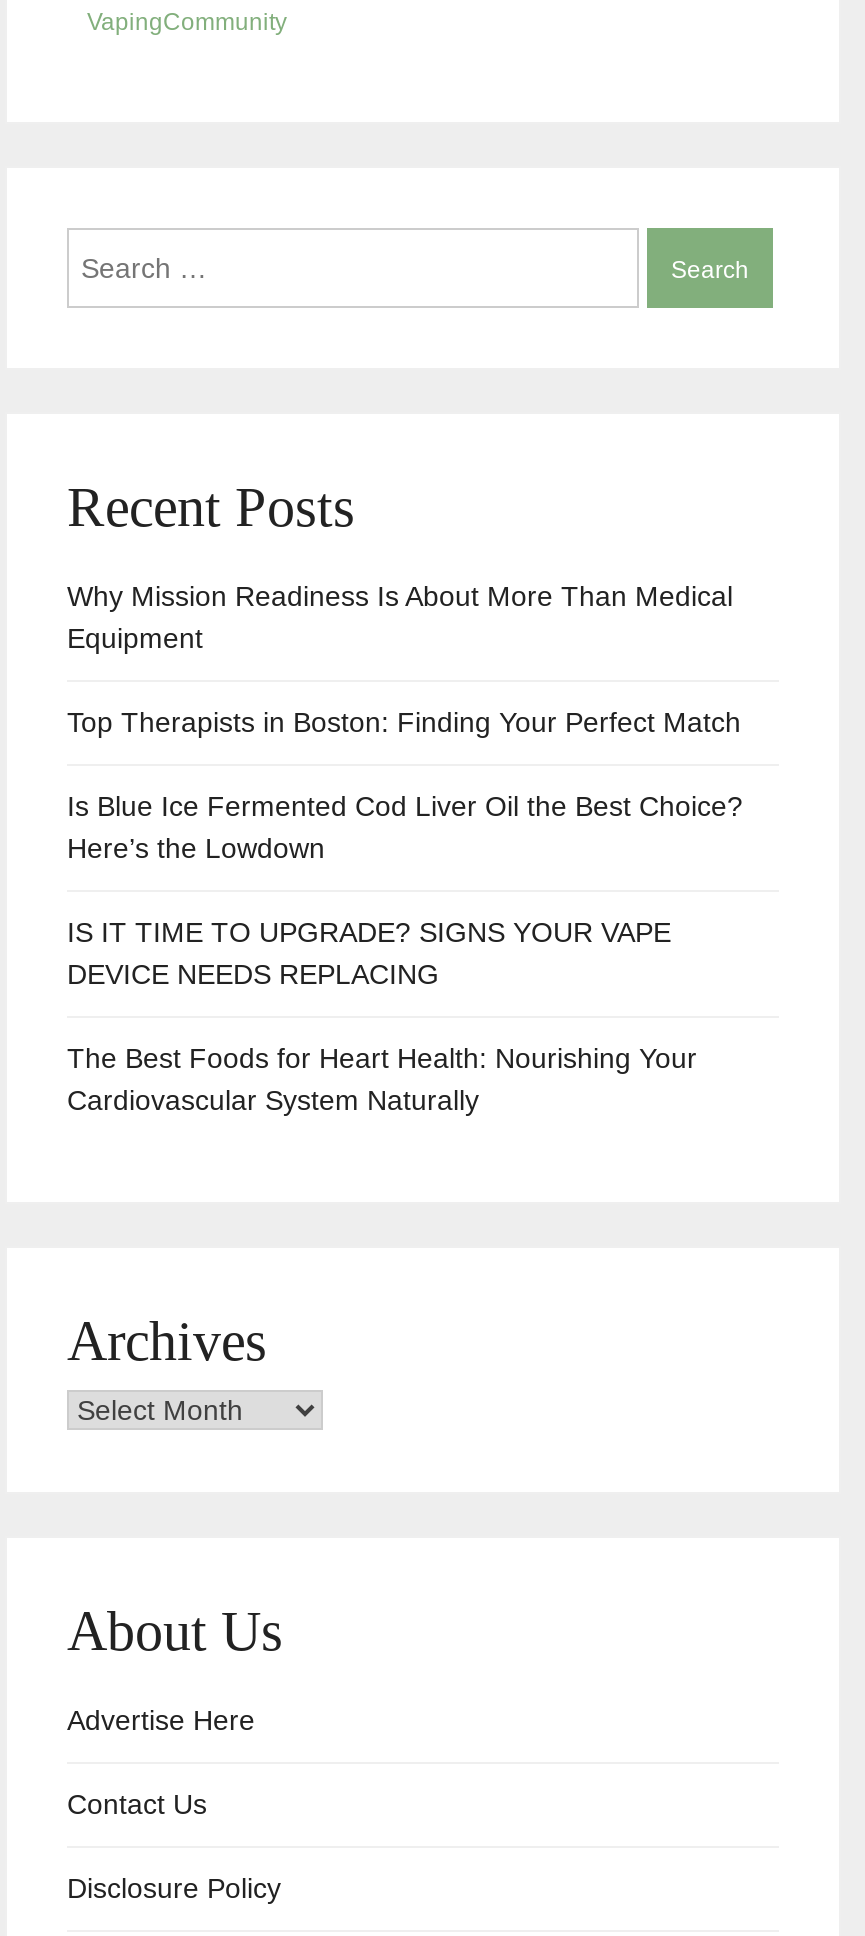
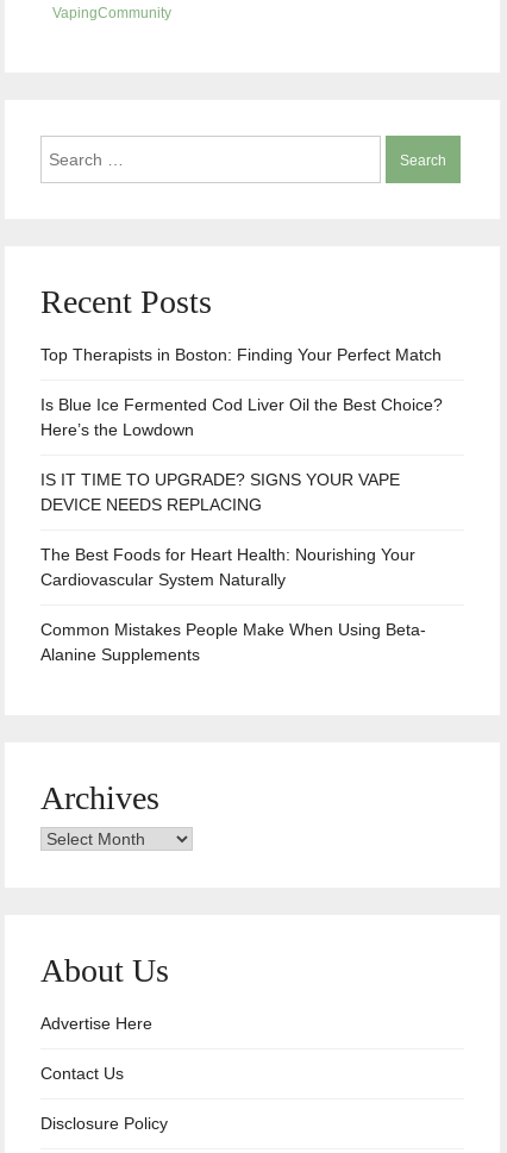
[67,580,733,654] Why Mission Readiness Is About More Than Medical | Equipment -> none
moved [67,706,743,1116] -> [40,345,443,589]: Top Therapists in Boston: Finding Your Perfect Match | Is Blue Ice Fermented Cod Liver Oil the Best Choice? | Here’s the Lowdown | IS IT TIME TO UPGRADE? SIGNS YOUR VAPE | DEVICE NEEDS REPLACING | The Best Foods for Heart Health: Nourishing Your | Cardiovascular System Naturally
none -> [40,620,426,664] Common Mistakes People Make When Using Beta- | Alanine Supplements

